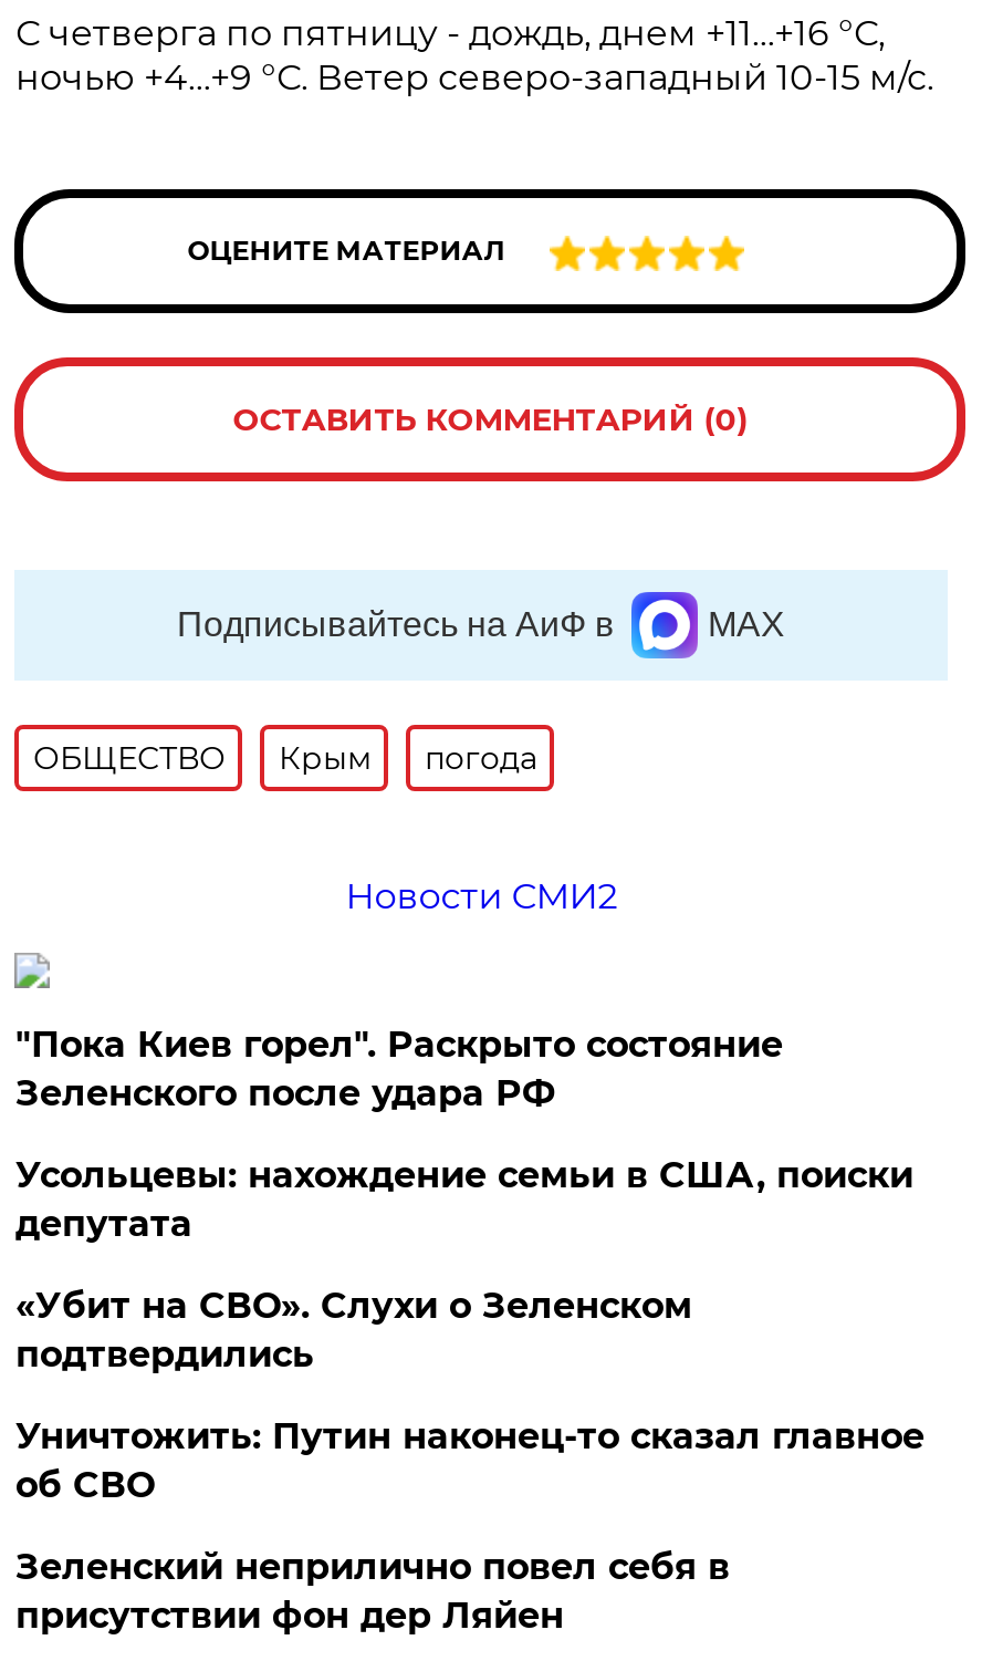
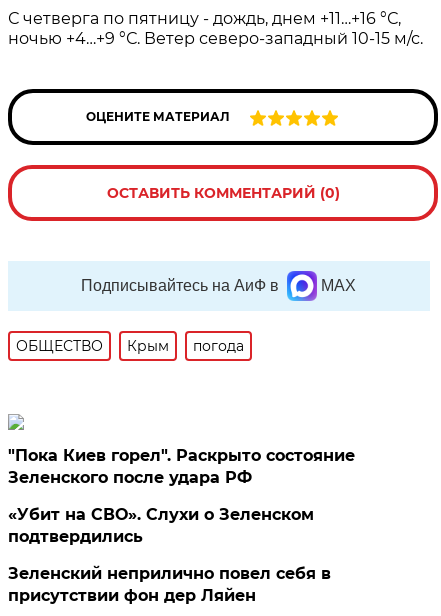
[345,875,618,917] Новости СМИ2 -> none
[15,1154,913,1245] Усольцевы: нахождение семьи в США, поиски | депутата -> none
[15,1415,924,1506] Уничтожить: Путин наконец-то сказал главное | об СВО -> none

